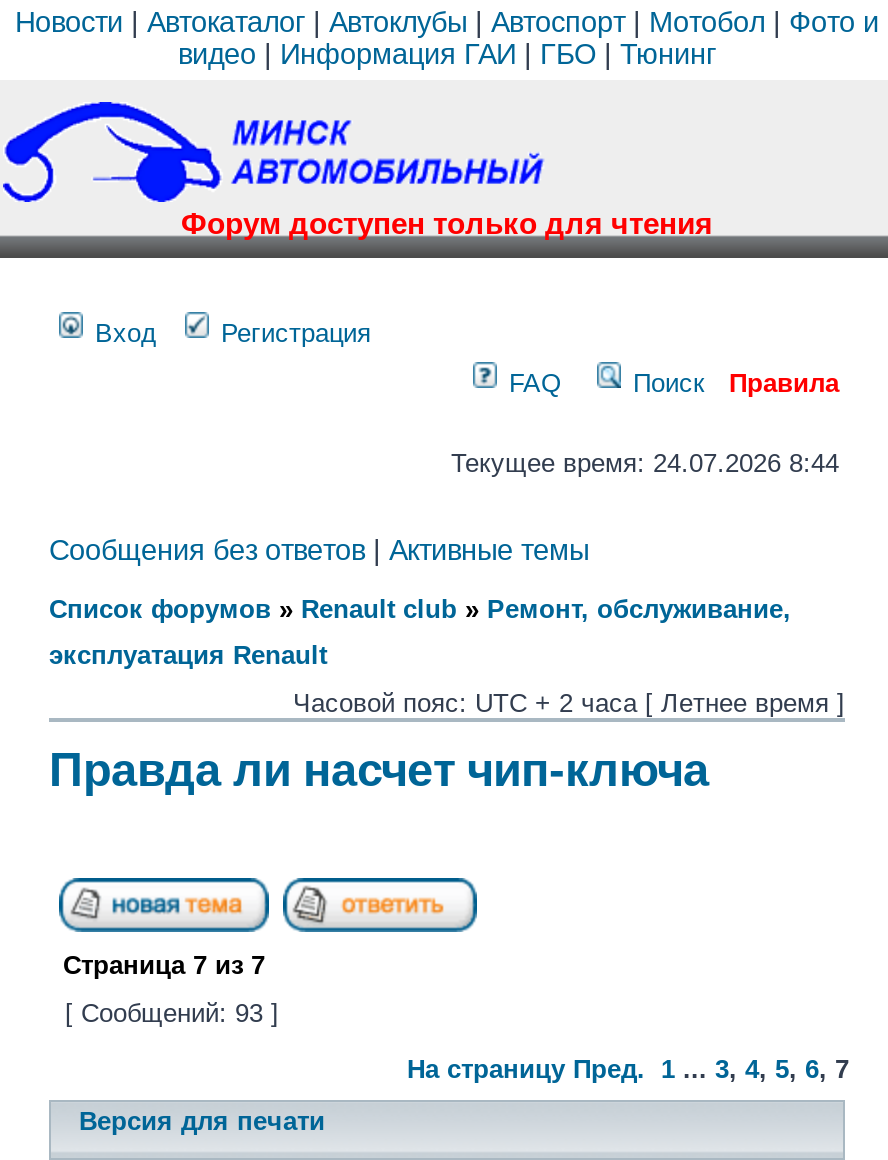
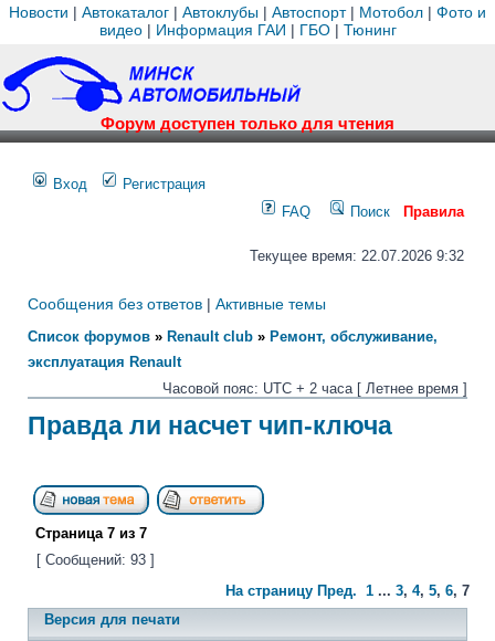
[451,448,839,478] Текущее время: 24.07.2026 8:44 -> [250,248,464,264] Текущее время: 22.07.2026 9:32

